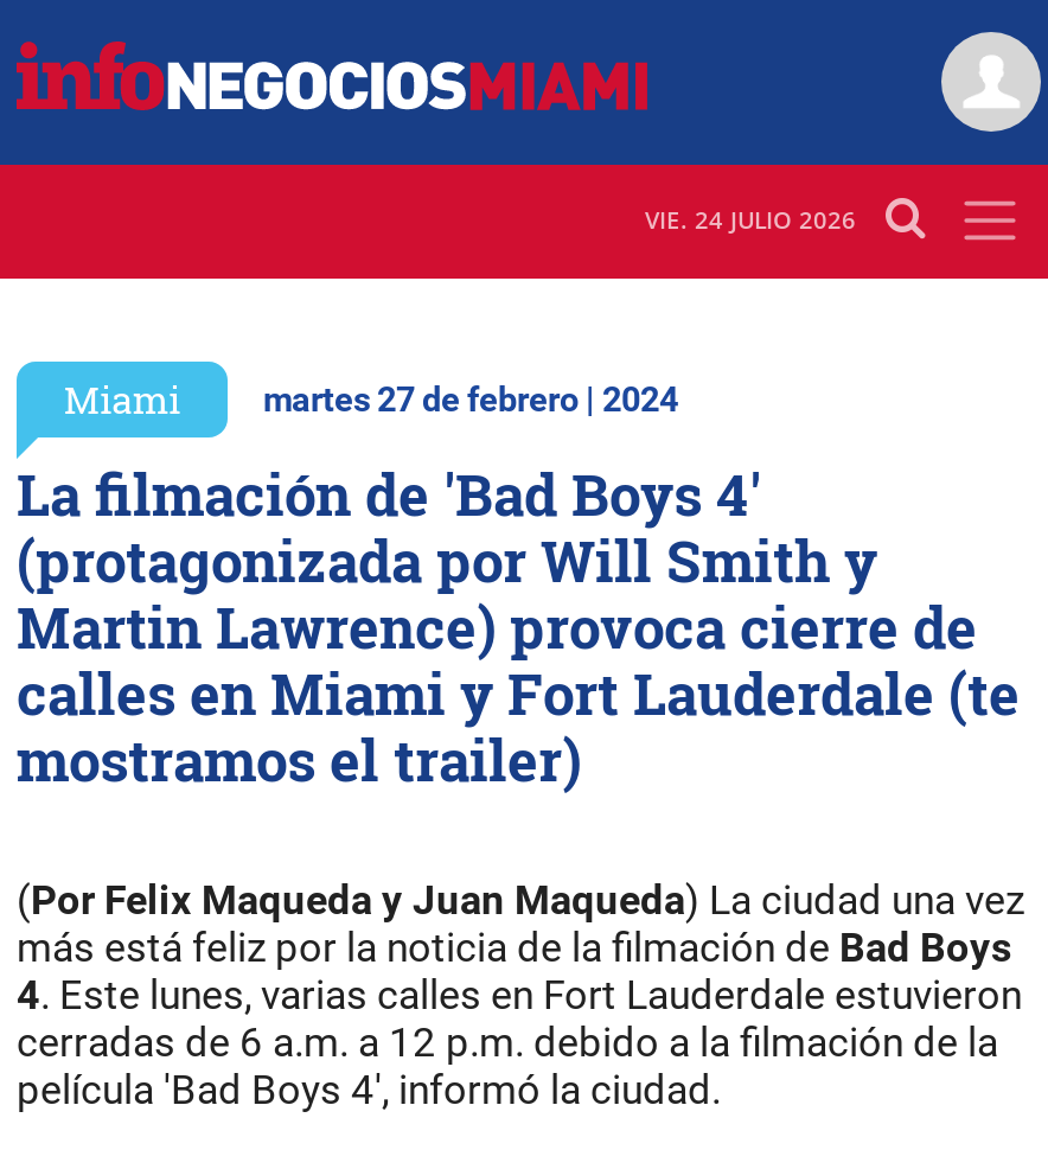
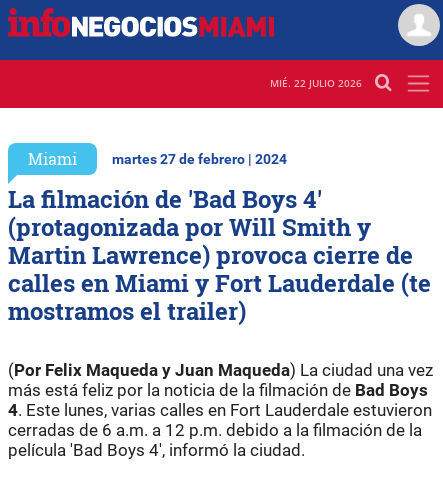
[645,203,856,237] VIE. 24 JULIO 2026 -> [270,76,362,90] MIÉ. 22 JULIO 2026

